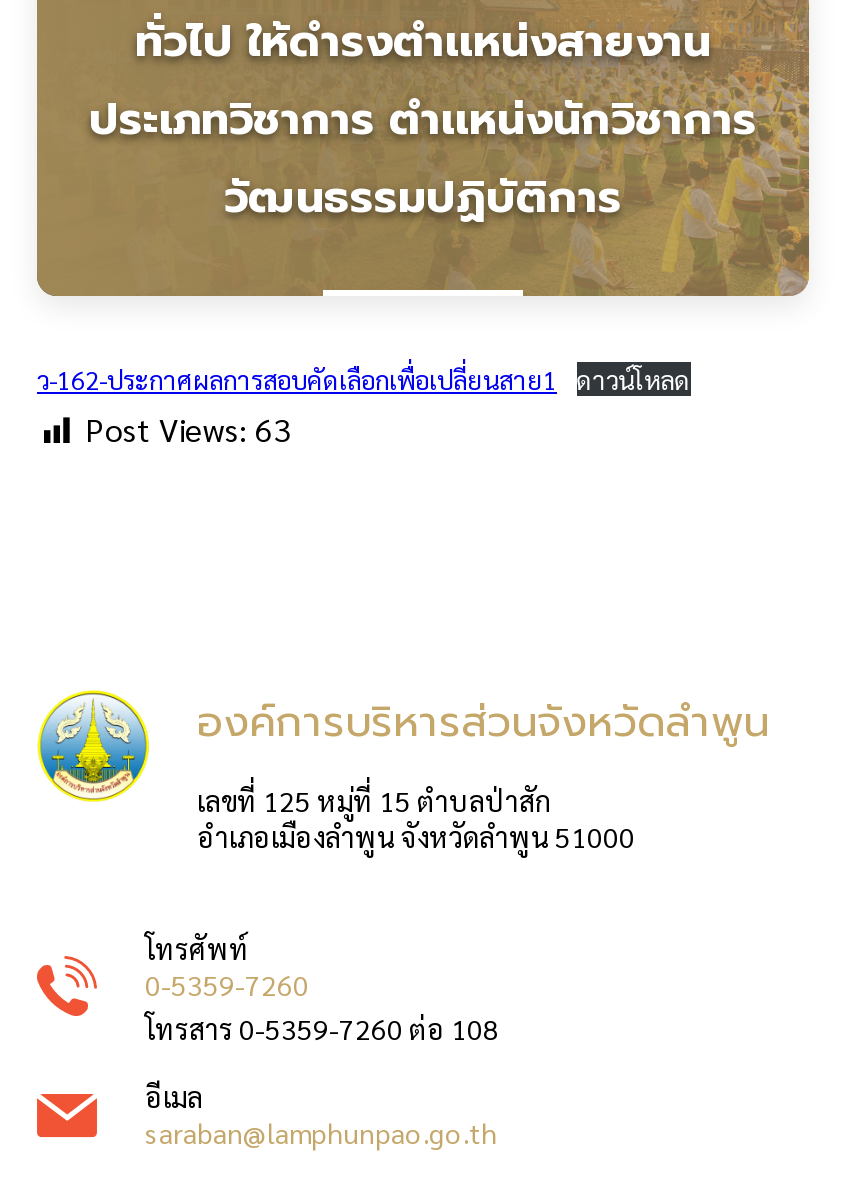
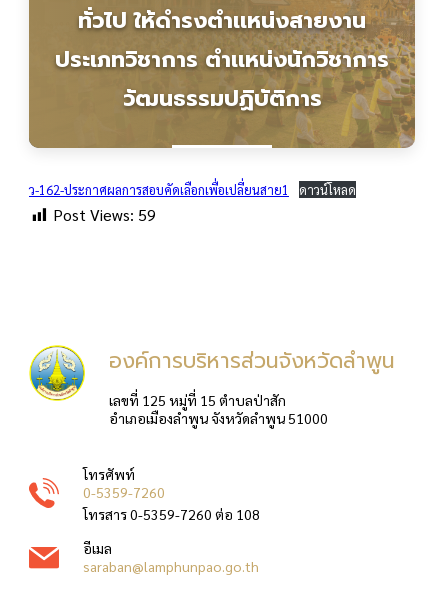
[85,408,291,450] Post Views: 63 -> [53,204,156,225] Post Views: 59

